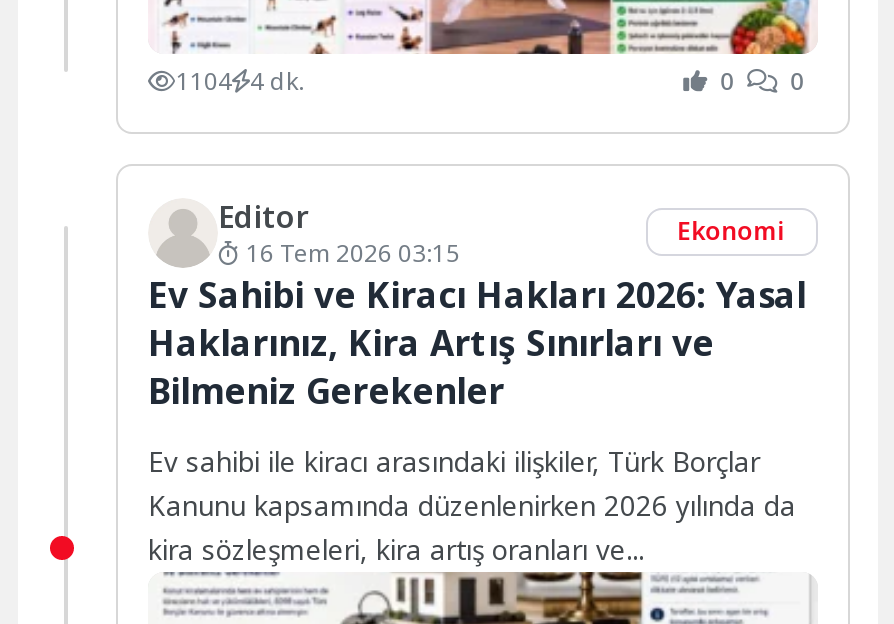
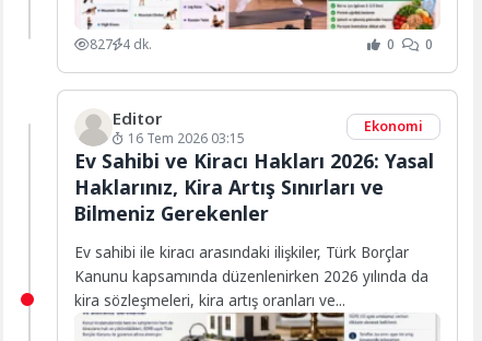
[176,64,304,98] 1104 4 dk. -> [90,35,152,53] 827 4 dk.

